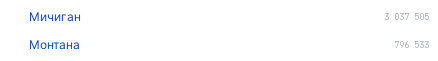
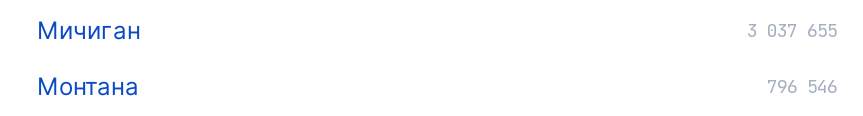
[384,10,429,22] 3 037 505 -> [747,18,837,42] 3 037 655
[394,38,429,50] 796 533 -> [767,74,837,98] 796 546

